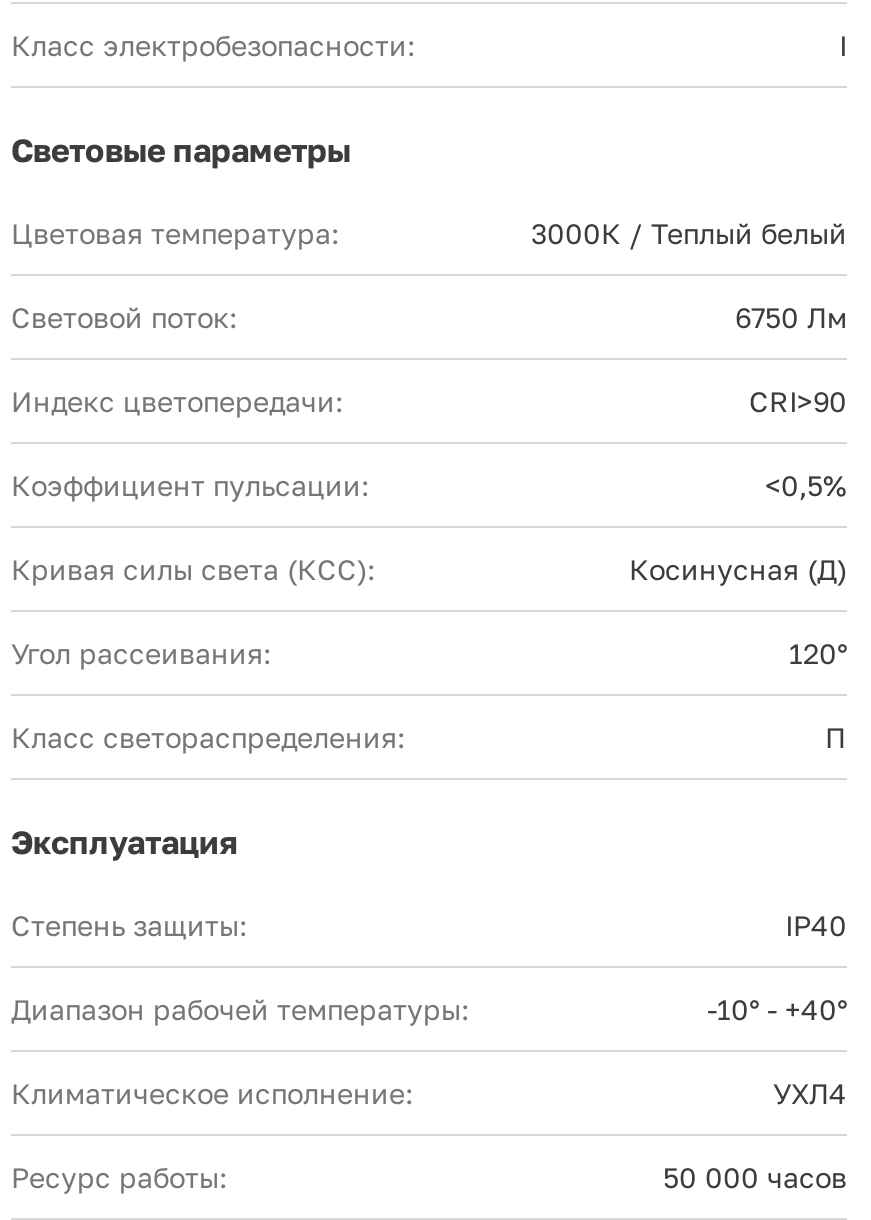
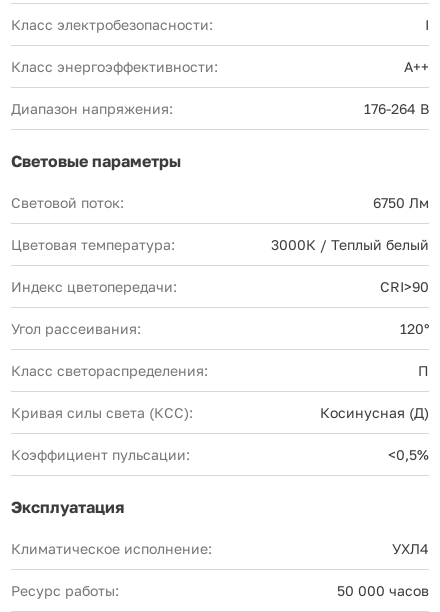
none -> [11,58,429,117] Класс энергоэффективности: | А++ | Диапазон напряжения: | 176-264 В
moved [11,130,351,170] -> [11,151,181,171]: Световые параметры
moved [11,216,847,250] -> [11,236,429,253]: Цветовая температура: | 3000К / Теплый белый
moved [11,300,847,334] -> [11,194,429,211]: Световой поток: | 6750 Лм
moved [11,384,847,418] -> [11,278,429,295]: Индекс цветопередачи: | CRI>90
moved [11,468,847,586] -> [11,404,429,463]: Кривая силы света (КСС): | Косинусная (Д) | Коэффициент пульсации: | <0,5%
moved [11,822,237,862] -> [11,497,124,517]: Эксплуатация
[11,908,847,1026] Степень защиты: | IP40 | Диапазон рабочей температуры: | -10° - +40° -> none

